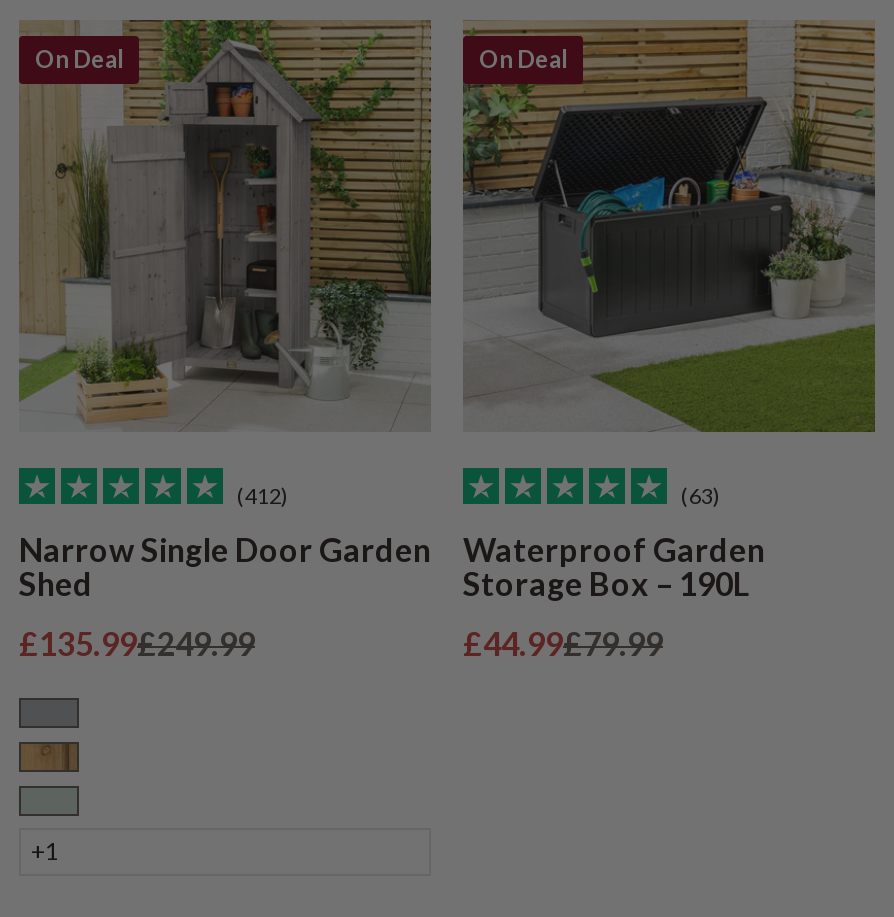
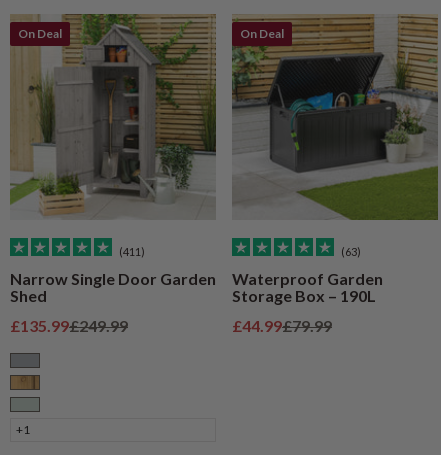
[237,482,289,508] (412) -> [119,245,145,258] (411)

